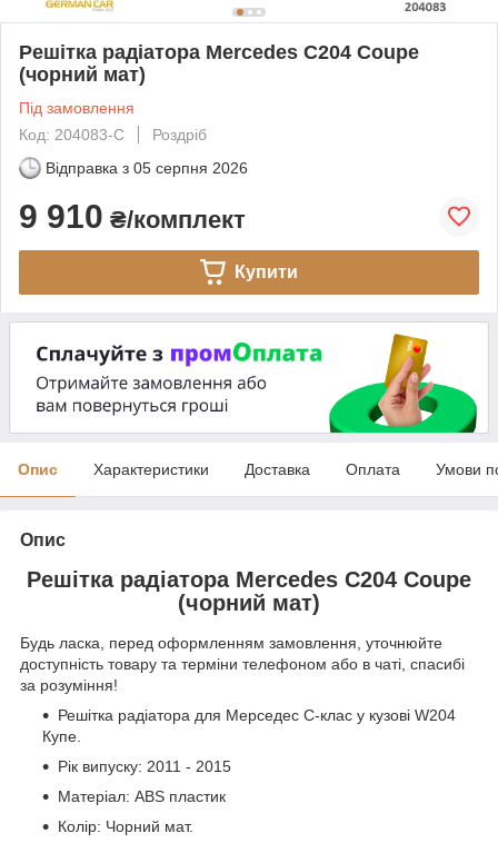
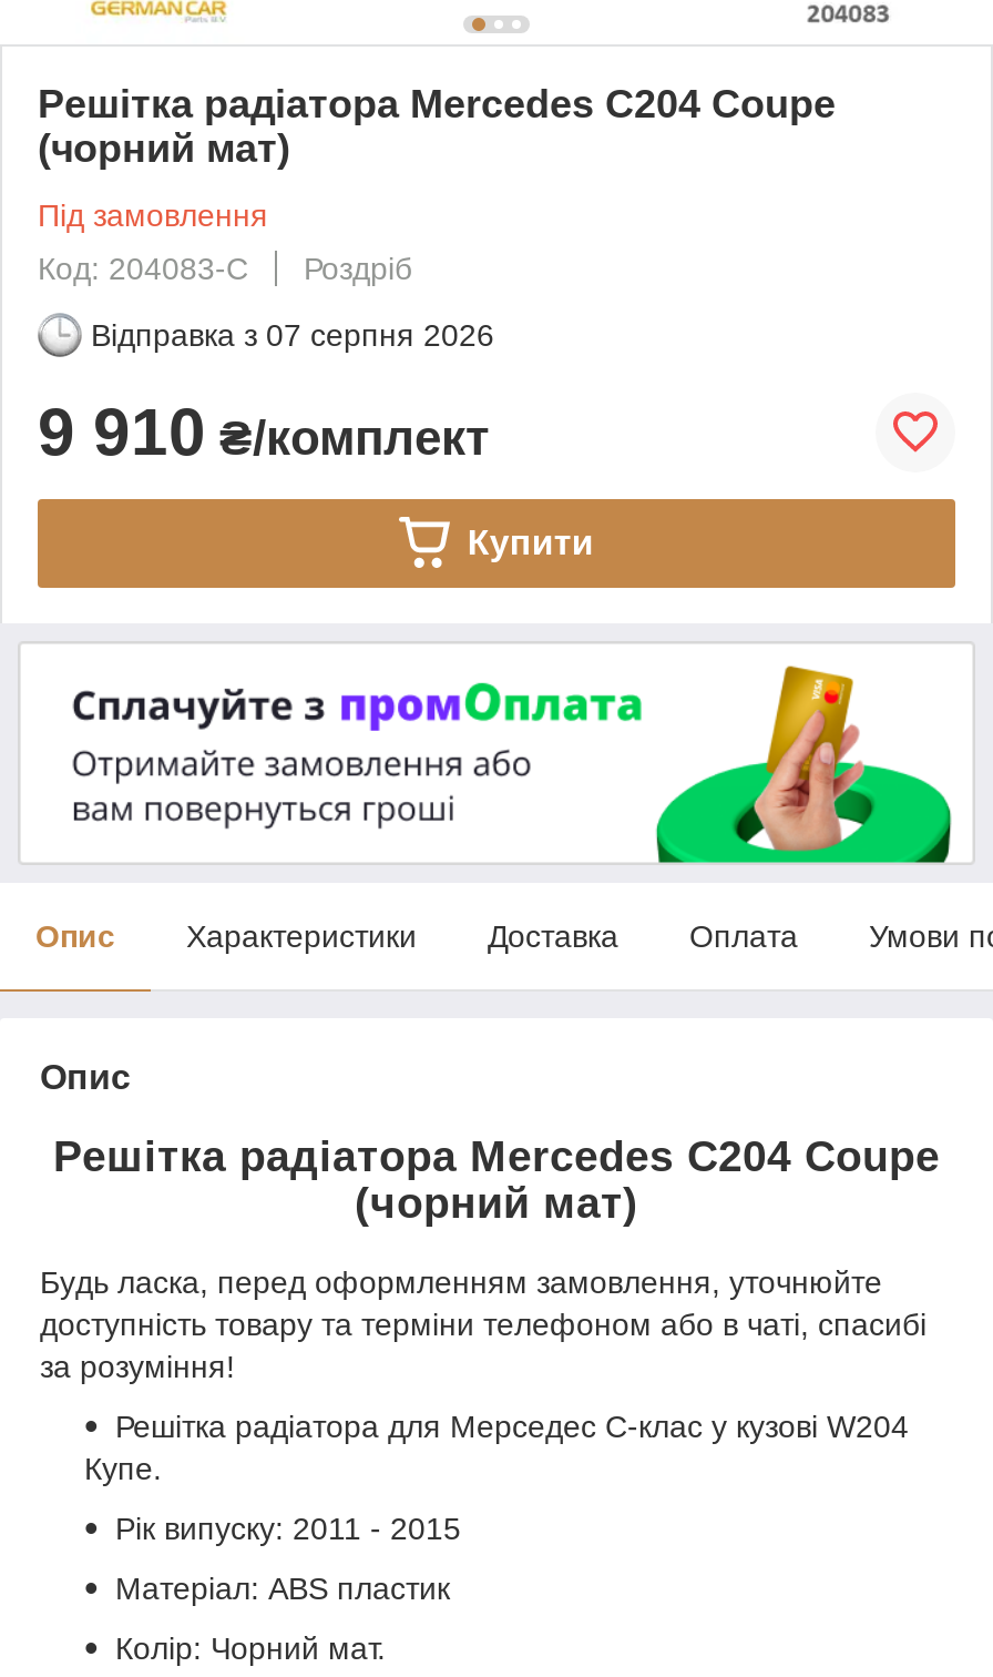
[46,159,248,177] Відправка з 05 серпня 2026 -> [91,317,494,352] Відправка з 07 серпня 2026

